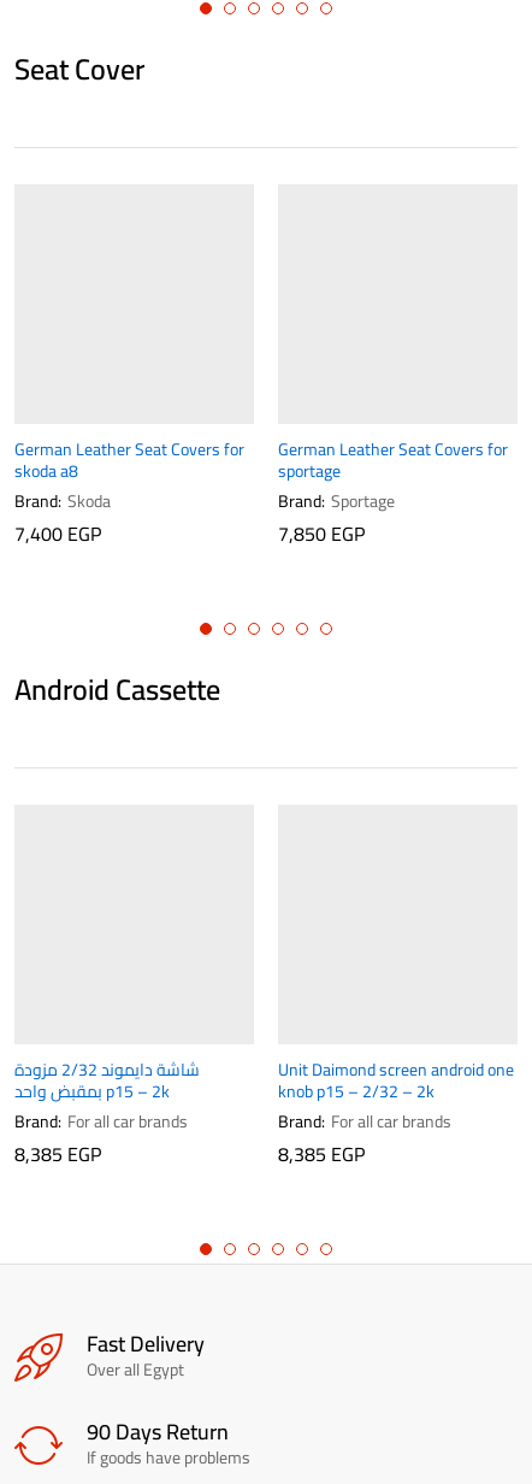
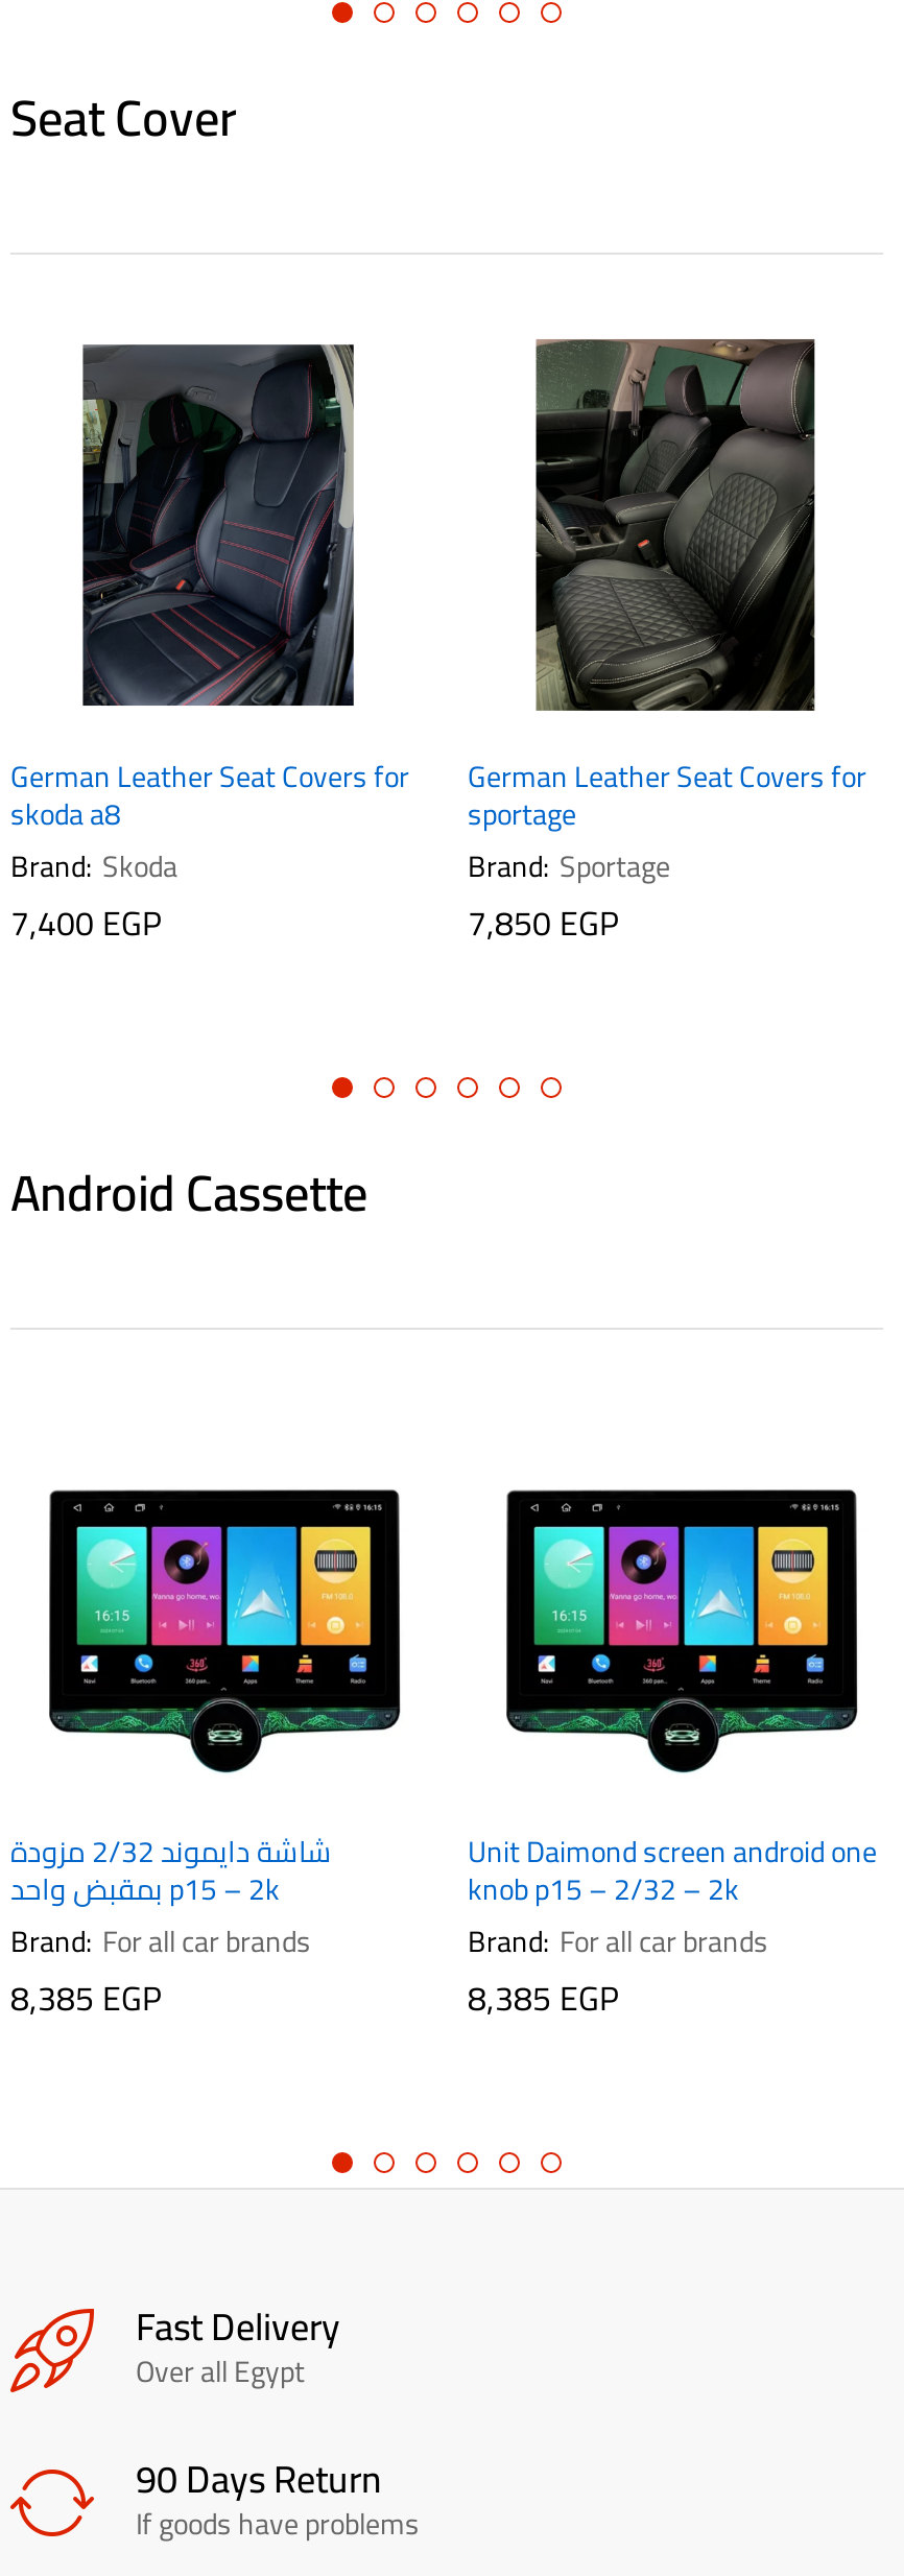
none -> [81,342,355,708] [image]
none -> [534,338,816,712] [image]
none -> [48,1488,401,1774] [image]
none -> [505,1488,858,1774] [image]

